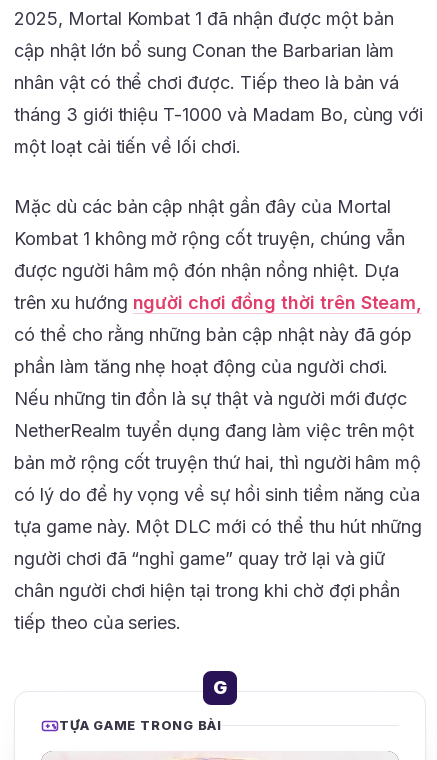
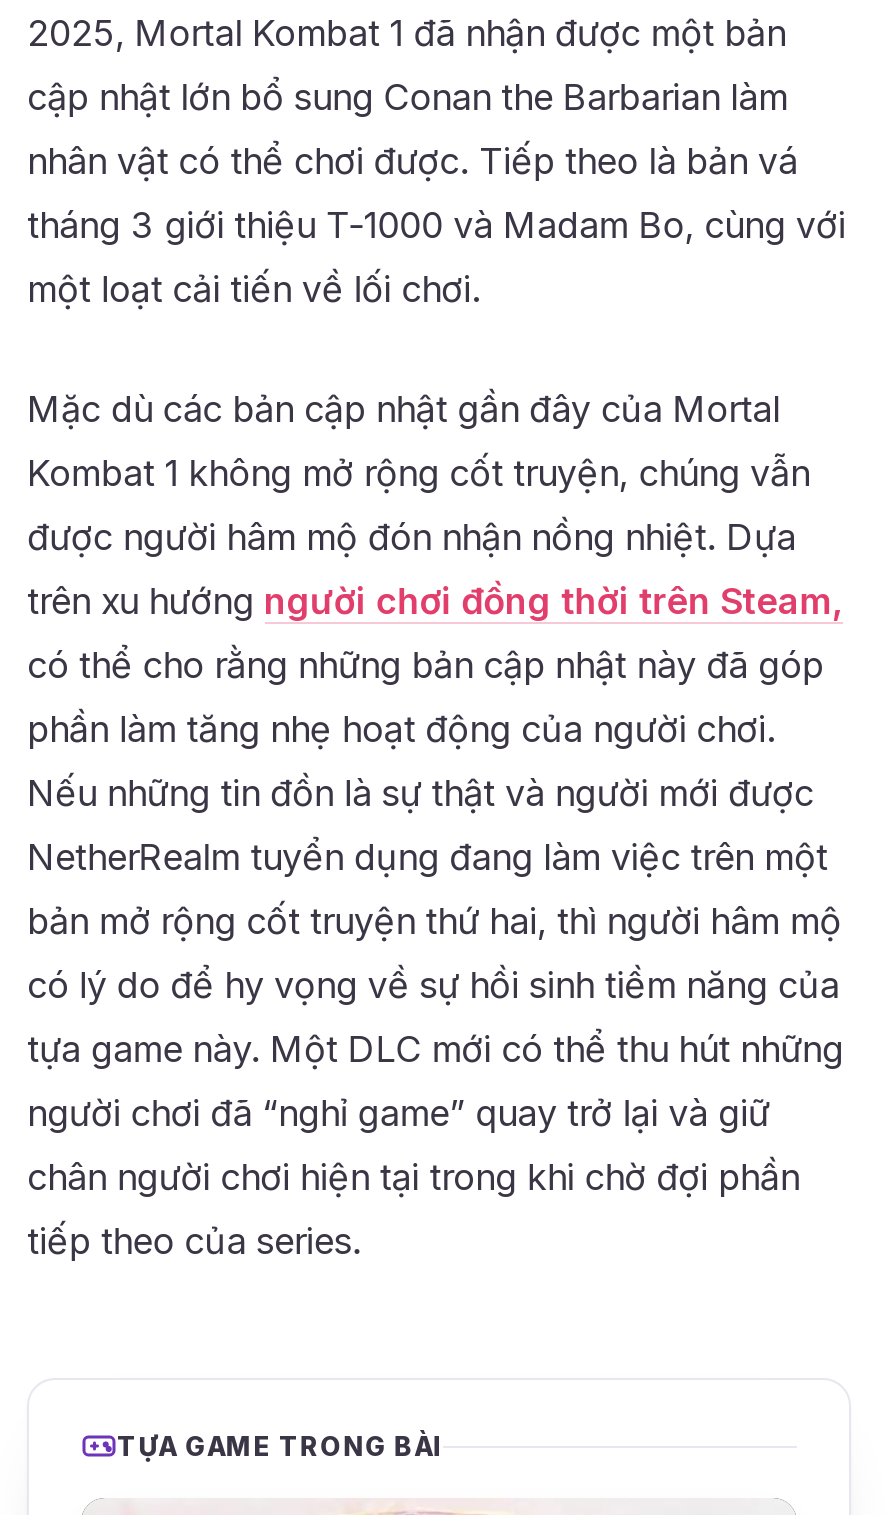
[213,677,227,698] G -> none

